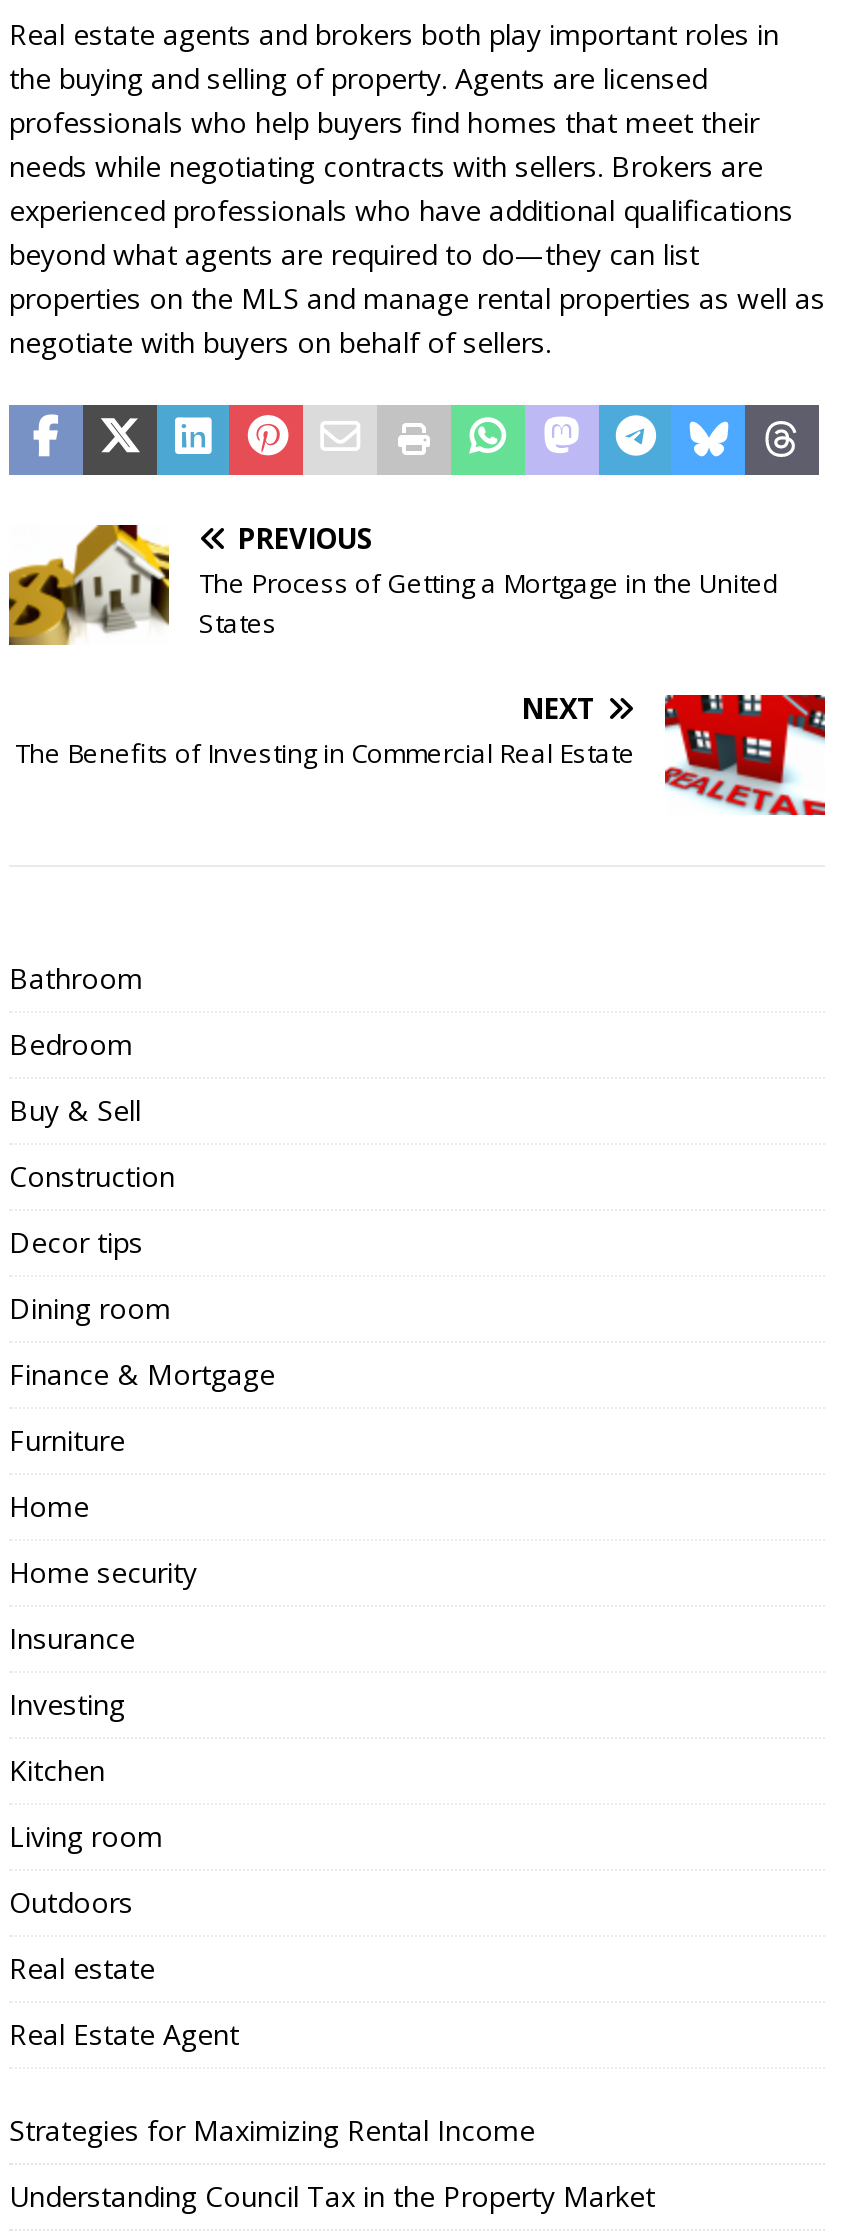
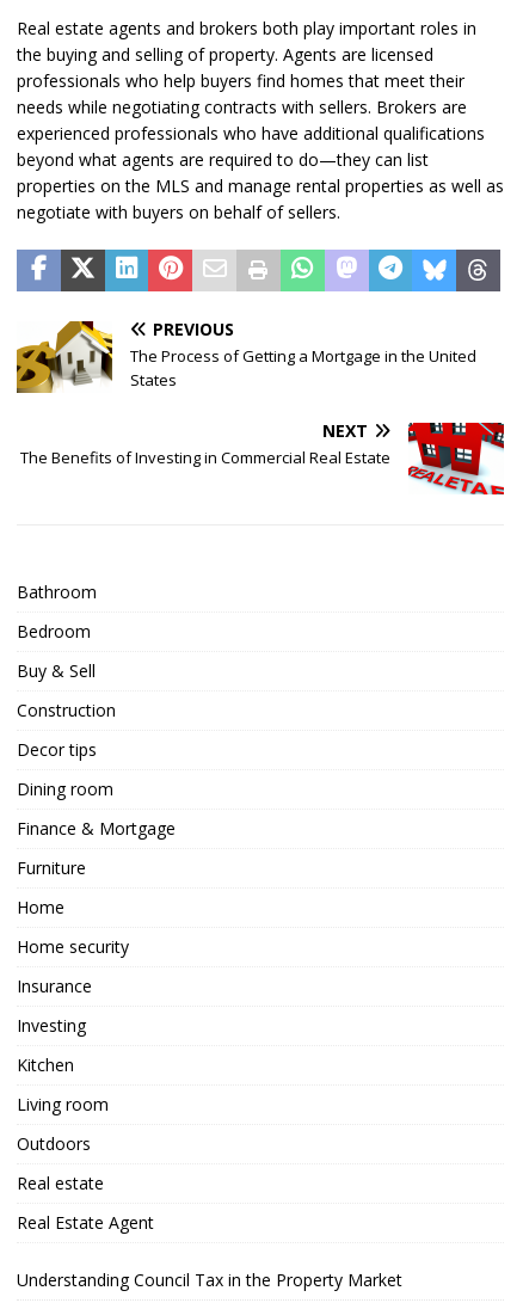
[9,2111,535,2149] Strategies for Maximizing Rental Income -> none

